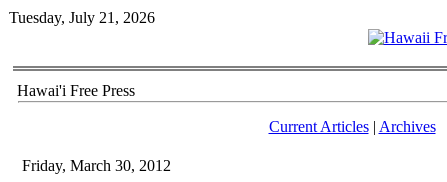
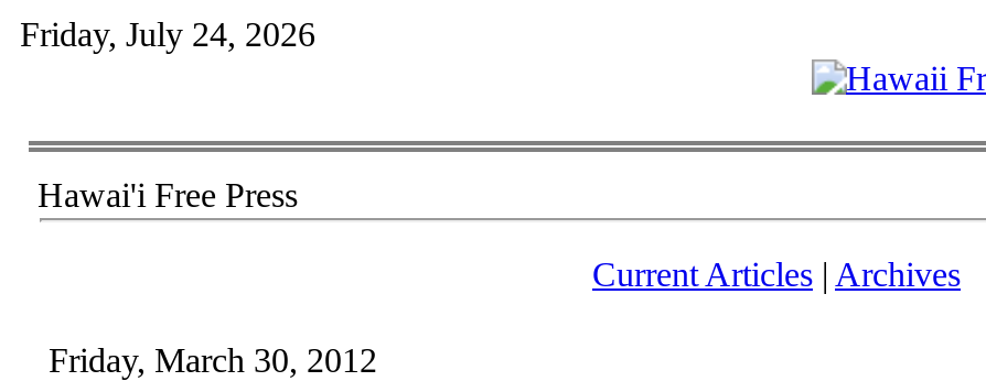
[9,9,155,26] Tuesday, July 21, 2026 -> [20,15,315,53] Friday, July 24, 2026

